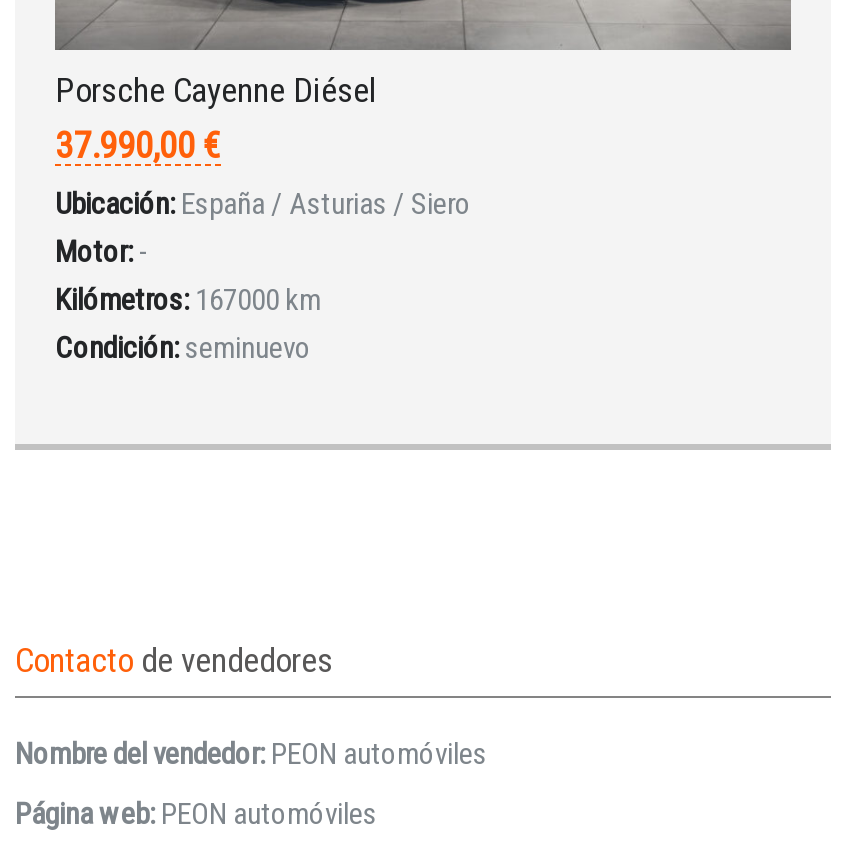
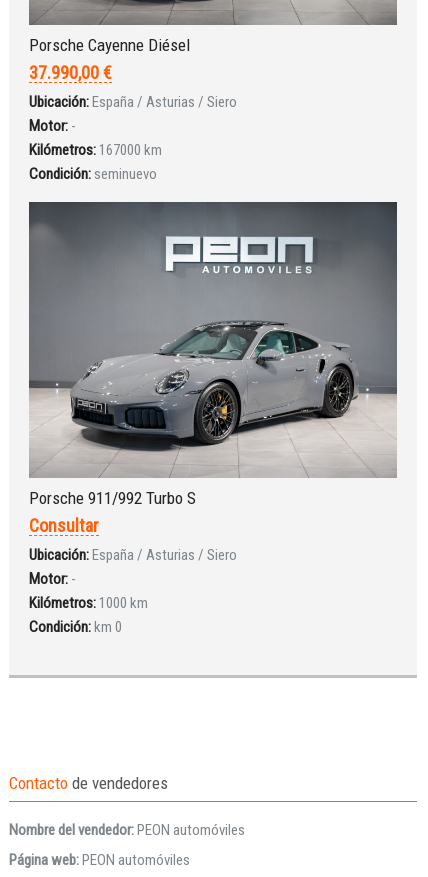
none -> [29,201,397,636] [image] | Porsche 911/992 Turbo S | Consultar | Ubicación: España / Asturias / Siero | Motor: - | Kilómetros: 1000 km | Condición: km 0

